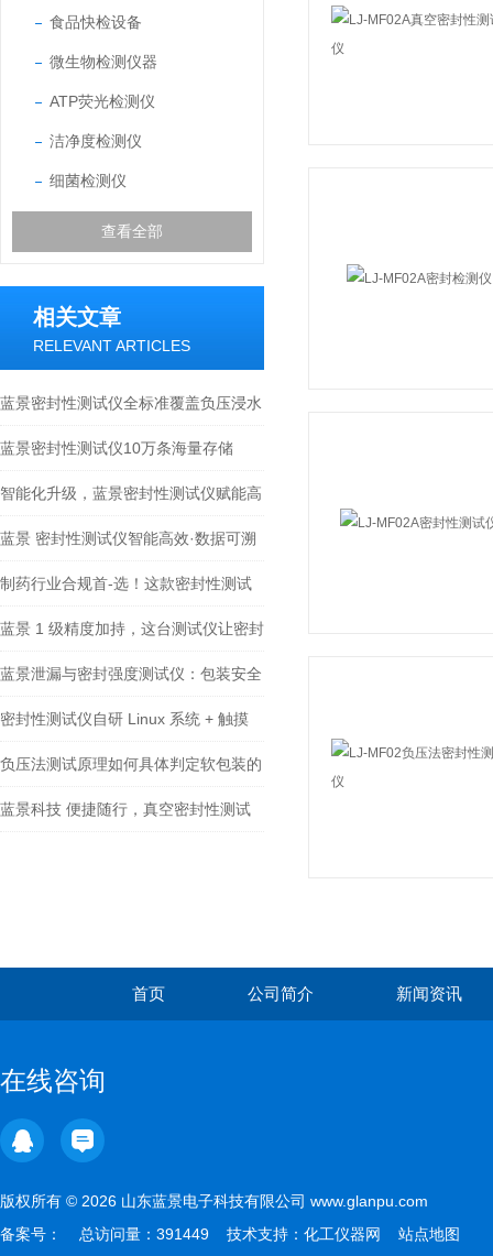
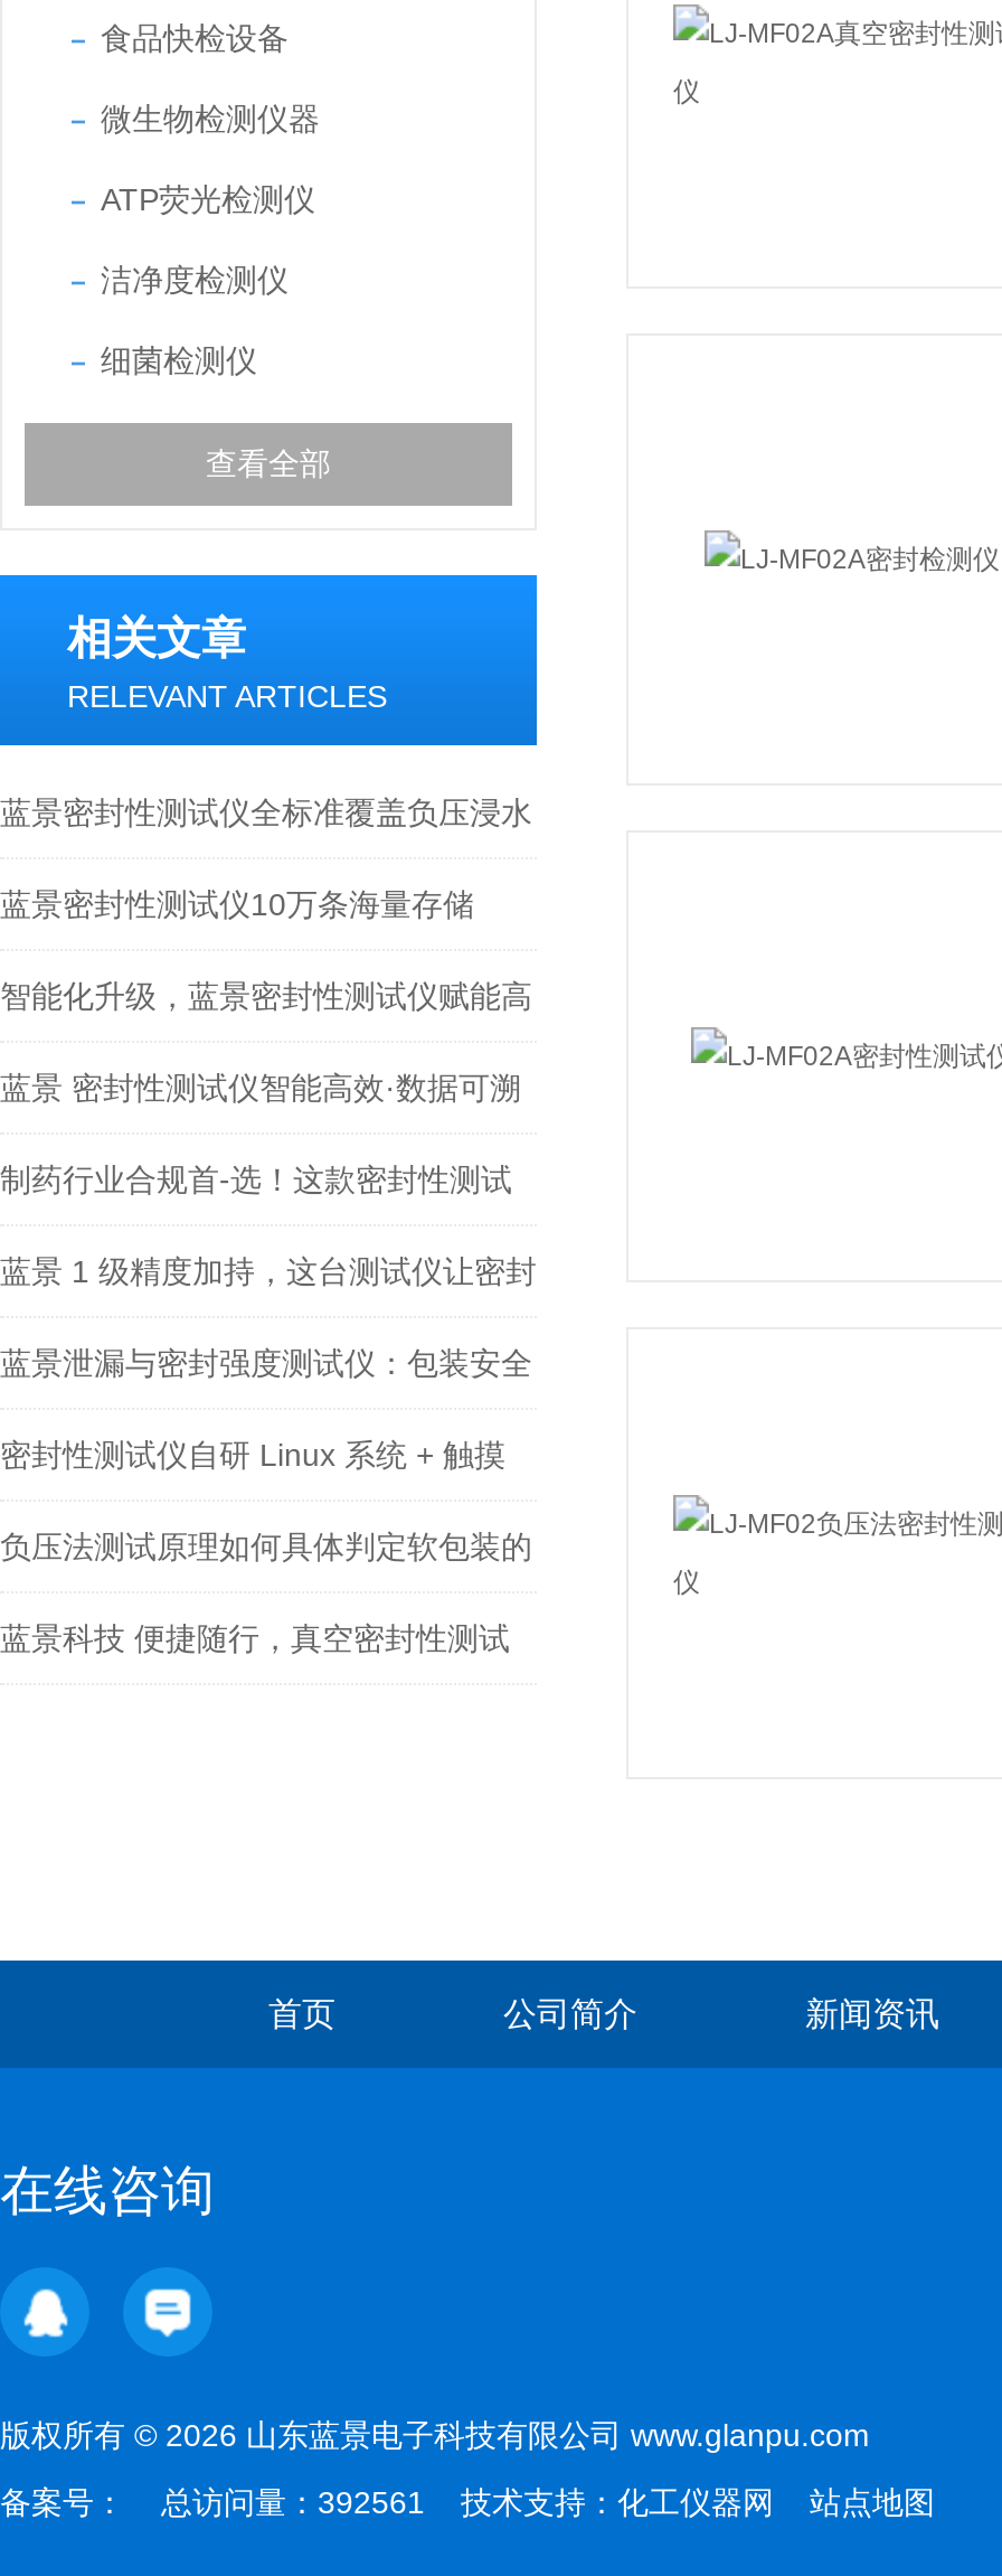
[0,1225,381,1243] 备案号：总访问量：391449 技术支持：化工仪器网 -> [0,2484,774,2520] 备案号：总访问量：392561 技术支持：化工仪器网

